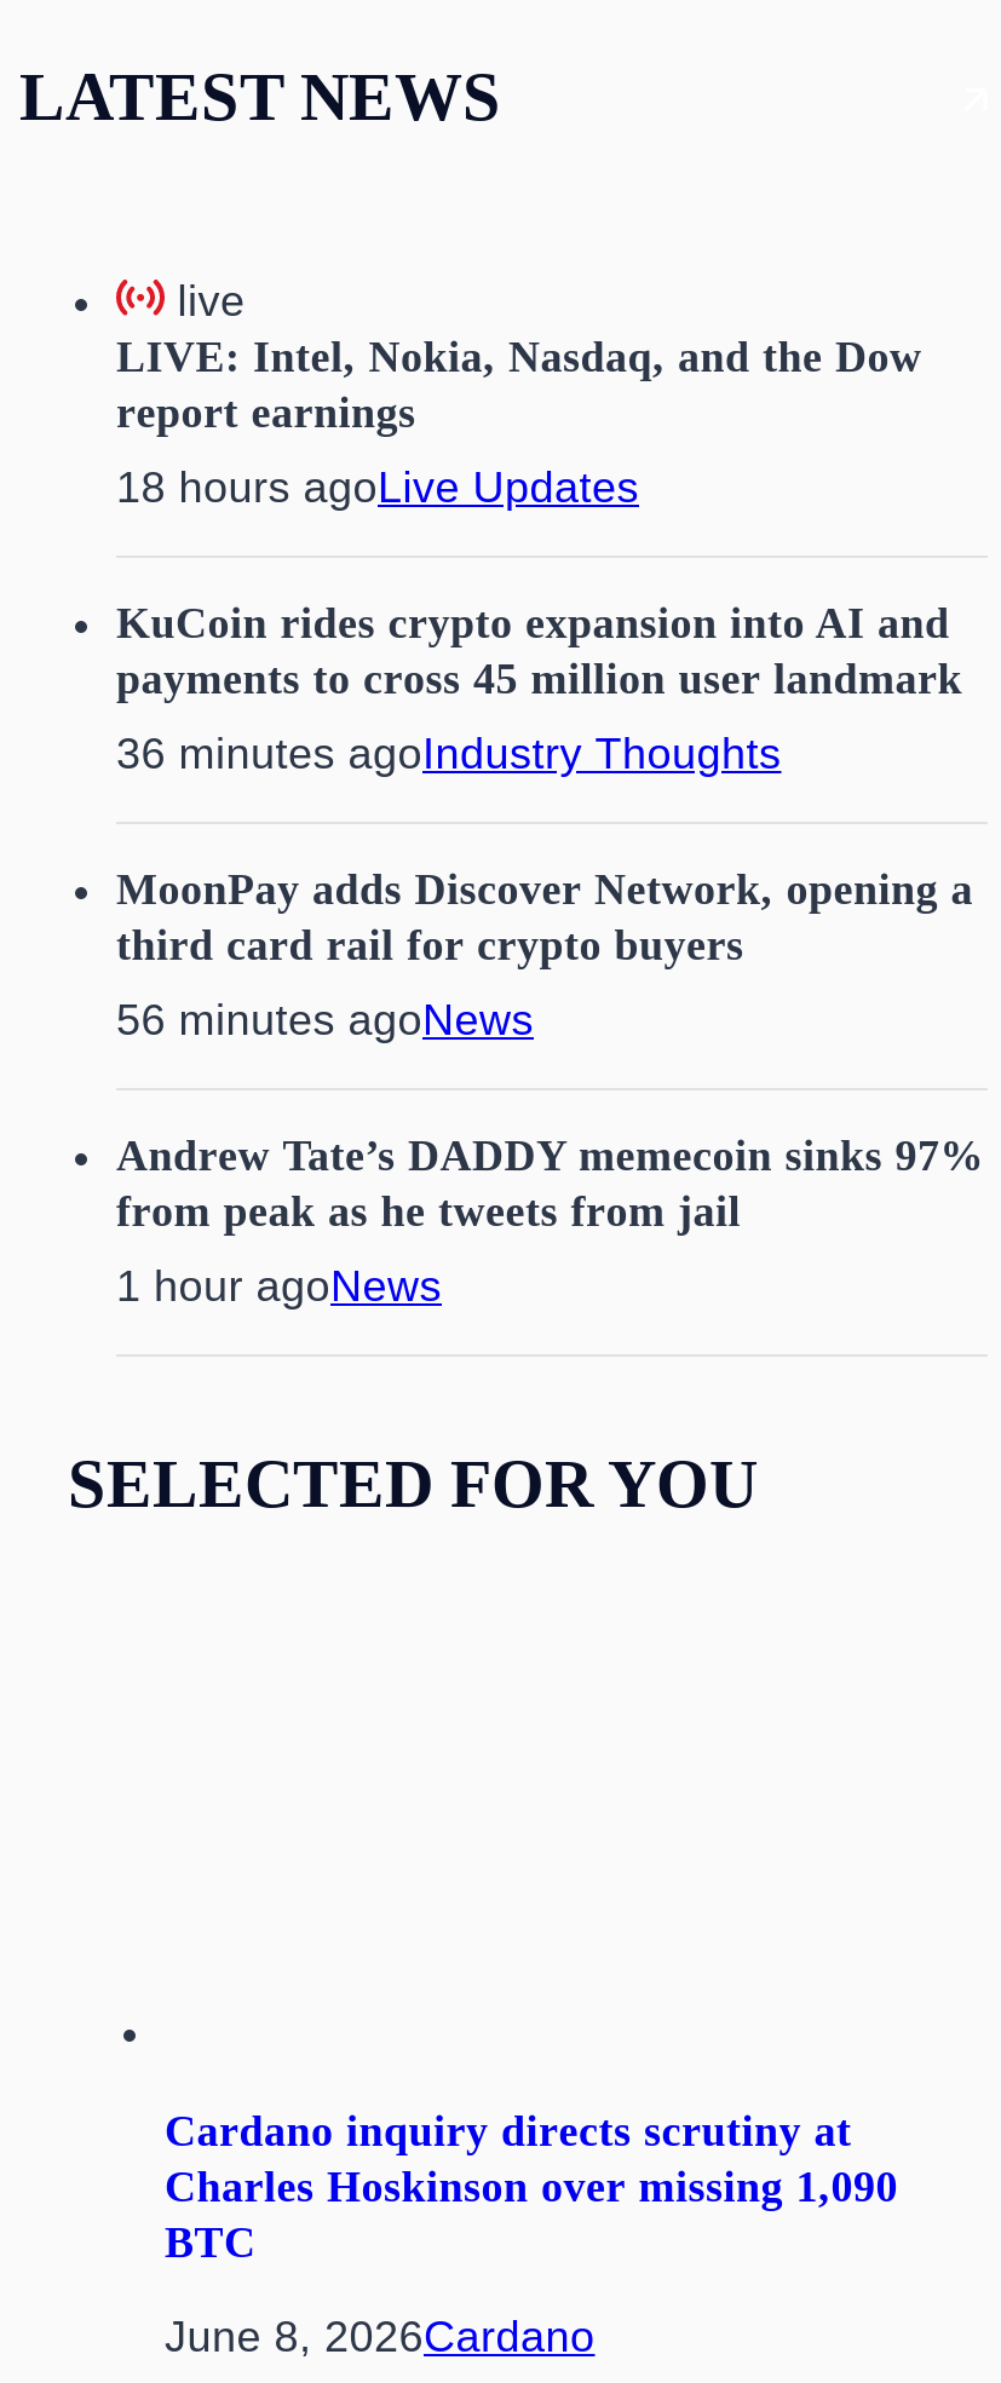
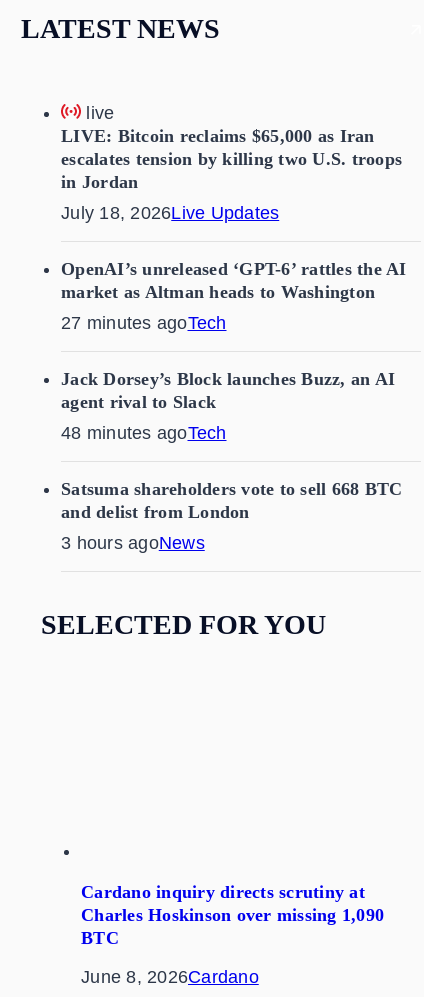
[116,333,922,437] LIVE: Intel, Nokia, Nasdaq, and the Dow | report earnings -> [61,126,402,192] LIVE: Bitcoin reclaims $65,000 as Iran | escalates tension by killing two U.S. troops | in Jordan
[116,464,639,512] 18 hours agoLive Updates -> [61,203,279,223] July 18, 2026Live Updates
[116,599,962,703] KuCoin rides crypto expansion into AI and | payments to cross 45 million user landmark -> [61,259,406,302] OpenAI’s unreleased ‘GPT-6’ rattles the AI | market as Altman heads to Washington
[116,730,781,778] 36 minutes agoIndustry Thoughts -> [61,313,226,333] 27 minutes agoTech
[116,865,973,969] MoonPay adds Discover Network, opening a | third card rail for crypto buyers -> [61,369,395,412] Jack Dorsey’s Block launches Buzz, an AI | agent rival to Slack
[116,996,534,1044] 56 minutes agoNews -> [61,423,226,443] 48 minutes agoTech
[116,1132,984,1236] Andrew Tate’s DADDY memecoin sinks 97% | from peak as he tweets from jail -> [61,479,402,522] Satsuma shareholders vote to sell 668 BTC | and delist from London
[116,1262,442,1311] 1 hour agoNews -> [61,533,205,553] 3 hours agoNews

